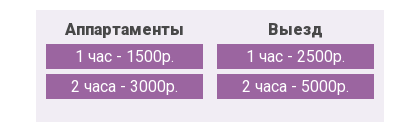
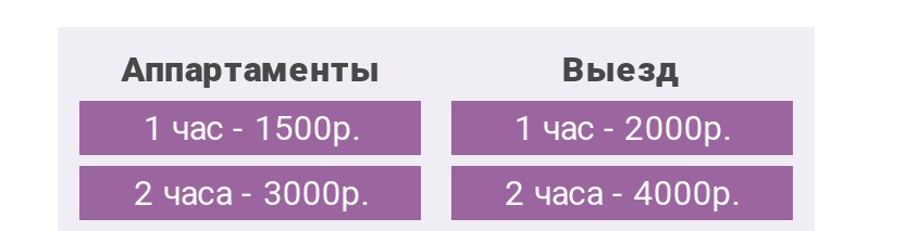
[246,47,345,66] 1 час - 2500р. -> [514,107,729,149] 1 час - 2000р.
[242,77,349,96] 2 часа - 5000р. -> [505,172,738,214] 2 часа - 4000р.

